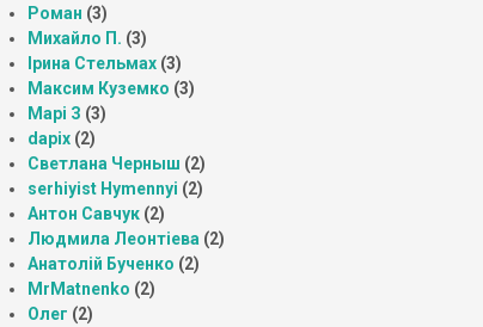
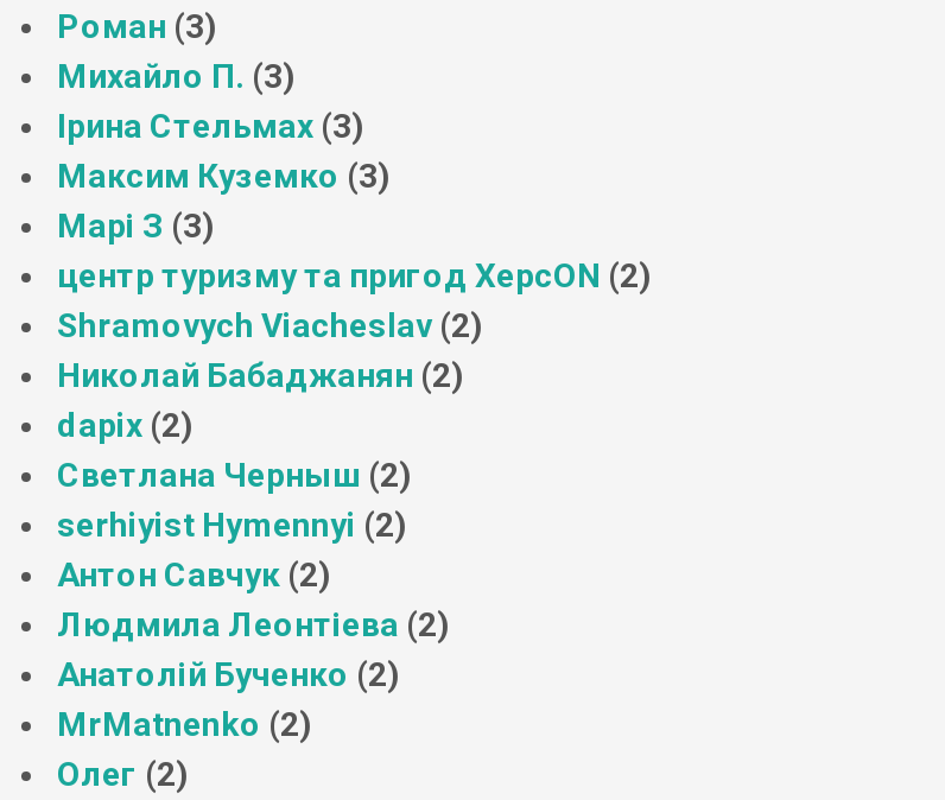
none -> [57,256,651,394] центр туризму та пригод ХерсON (2) | Shramovych Viacheslav (2) | Николай Бабаджанян (2)

